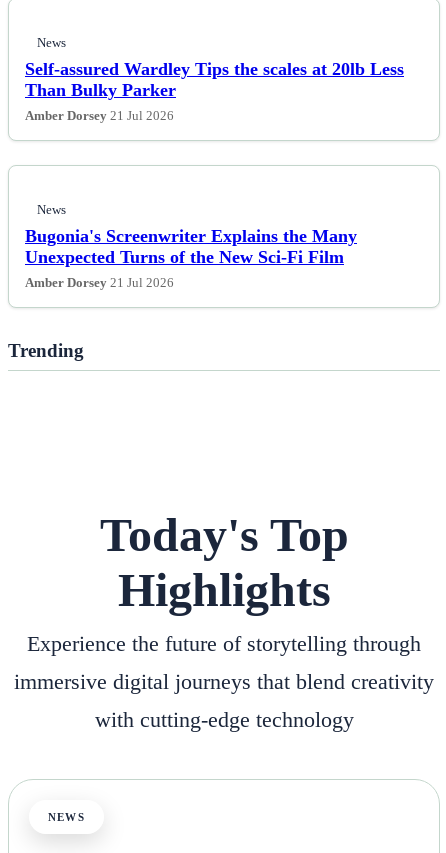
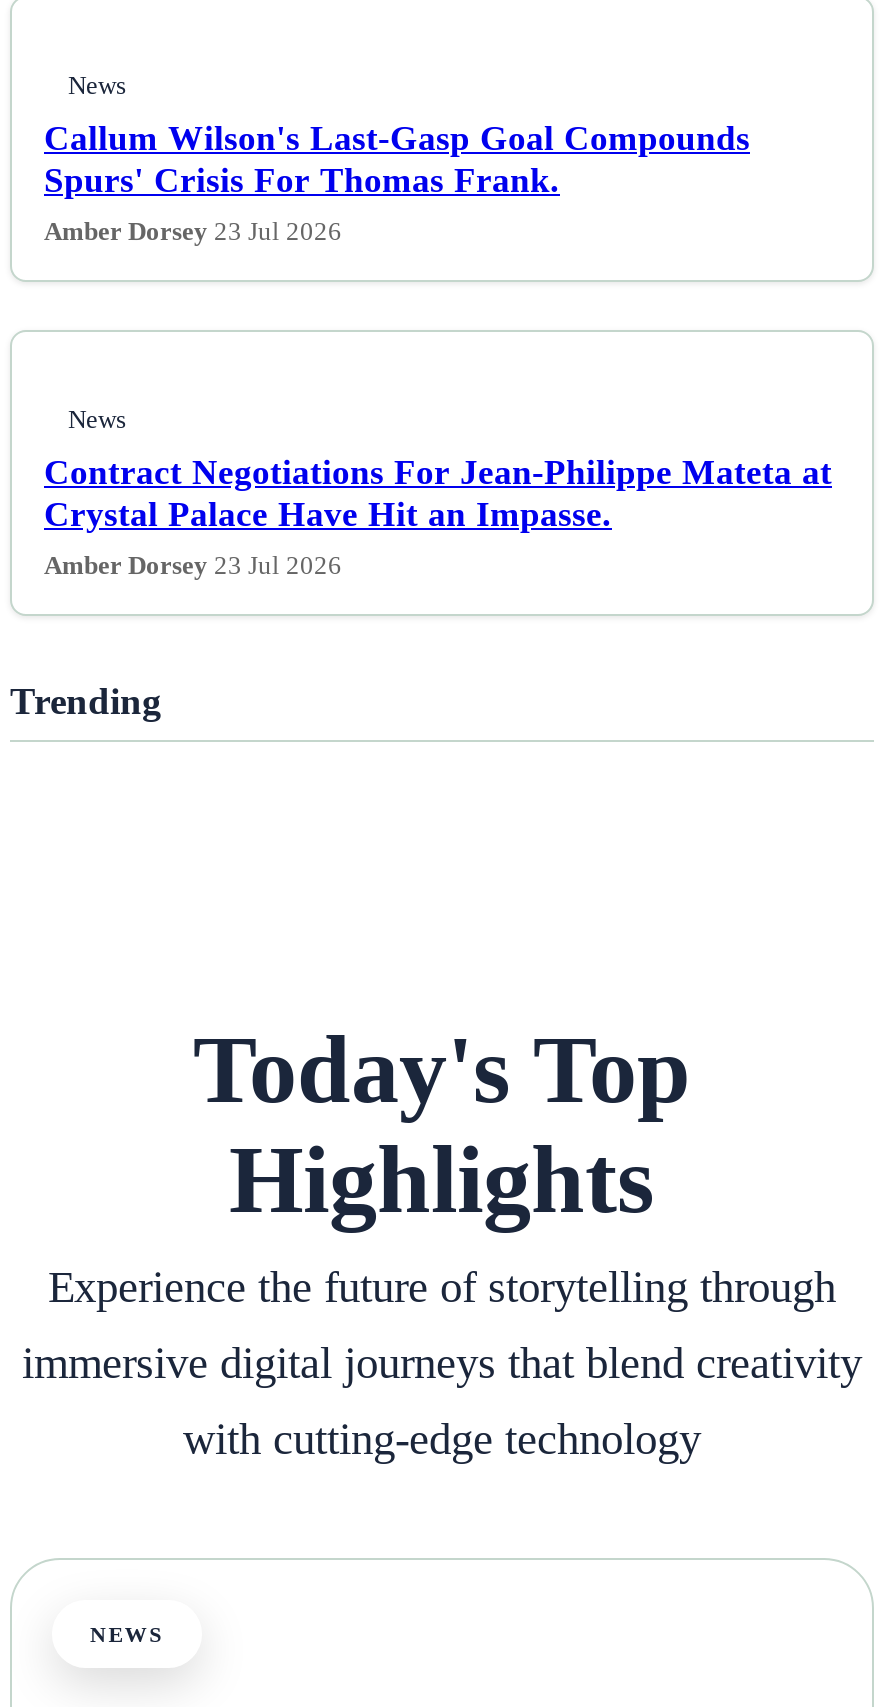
[25,59,404,123] Self-assured Wardley Tips the scales at 20lb Less | Than Bulky Parker | Amber Dorsey 21 Jul 2026 -> [44,118,750,246] Callum Wilson's Last-Gasp Goal Compounds | Spurs' Crisis For Thomas Frank. | Amber Dorsey 23 Jul 2026
[25,226,357,290] Bugonia's Screenwriter Explains the Many | Unexpected Turns of the New Sci-Fi Film | Amber Dorsey 21 Jul 2026 -> [44,452,832,580] Contract Negotiations For Jean-Philippe Mateta at | Crystal Palace Have Hit an Impasse. | Amber Dorsey 23 Jul 2026

